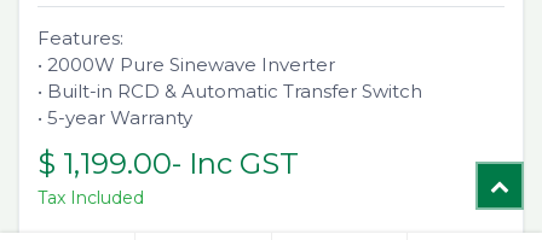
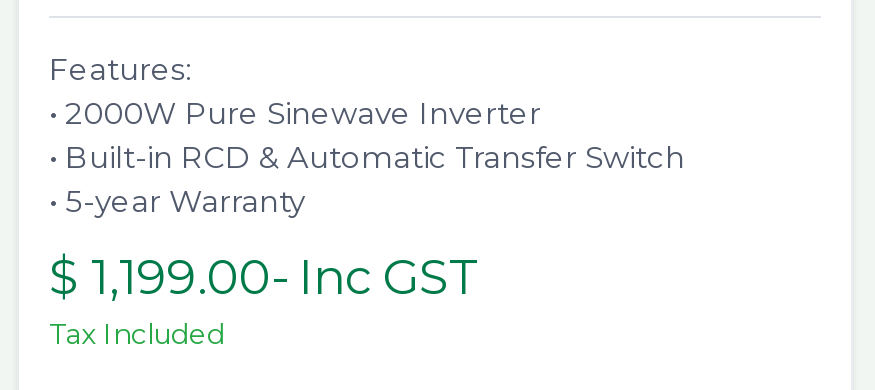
[474,160,525,211] [image] -> none

